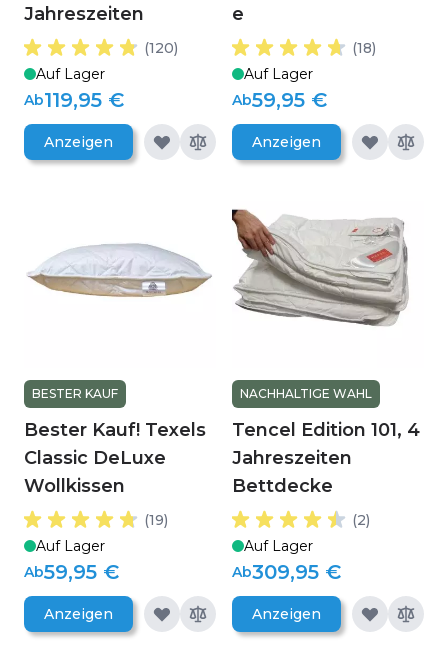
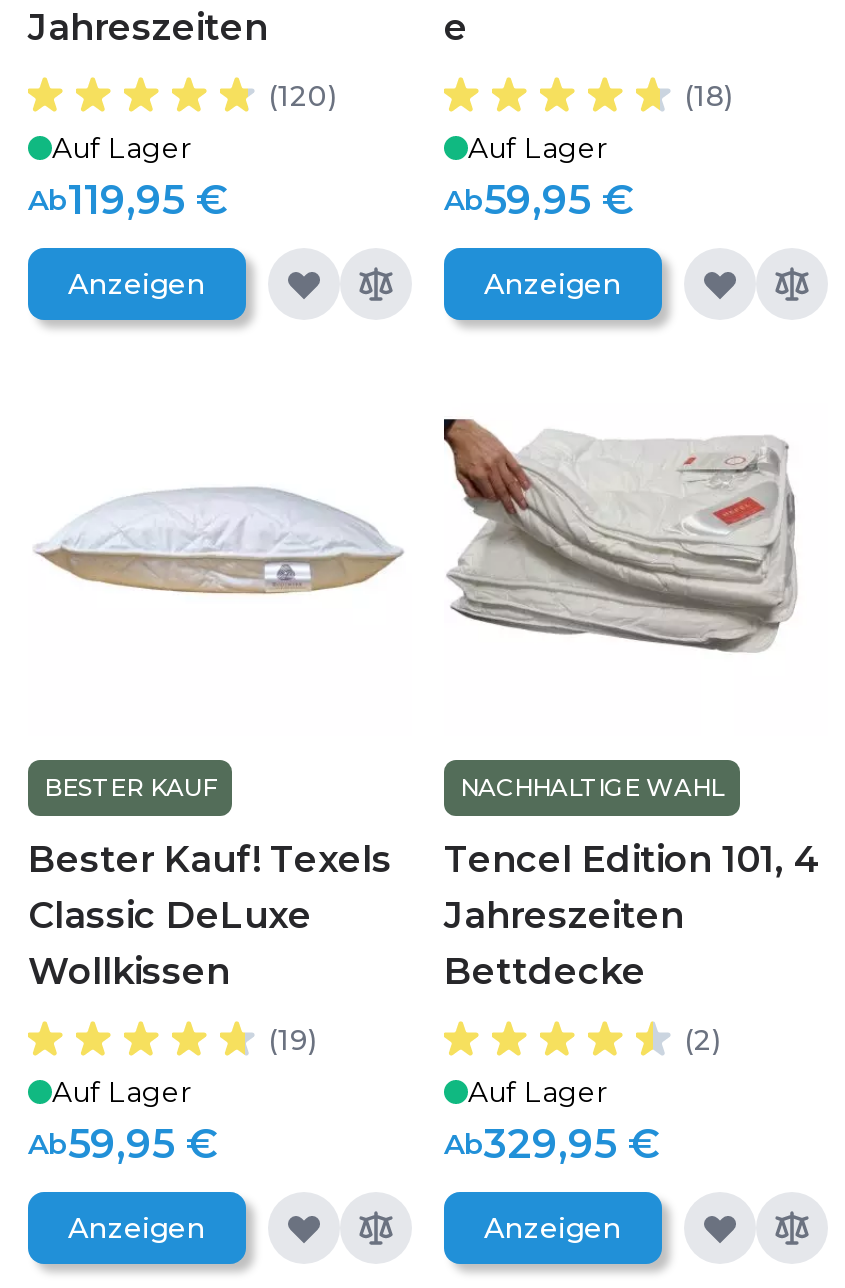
[232,560,341,584] Ab309,95 € -> [444,1121,660,1169] Ab329,95 €

